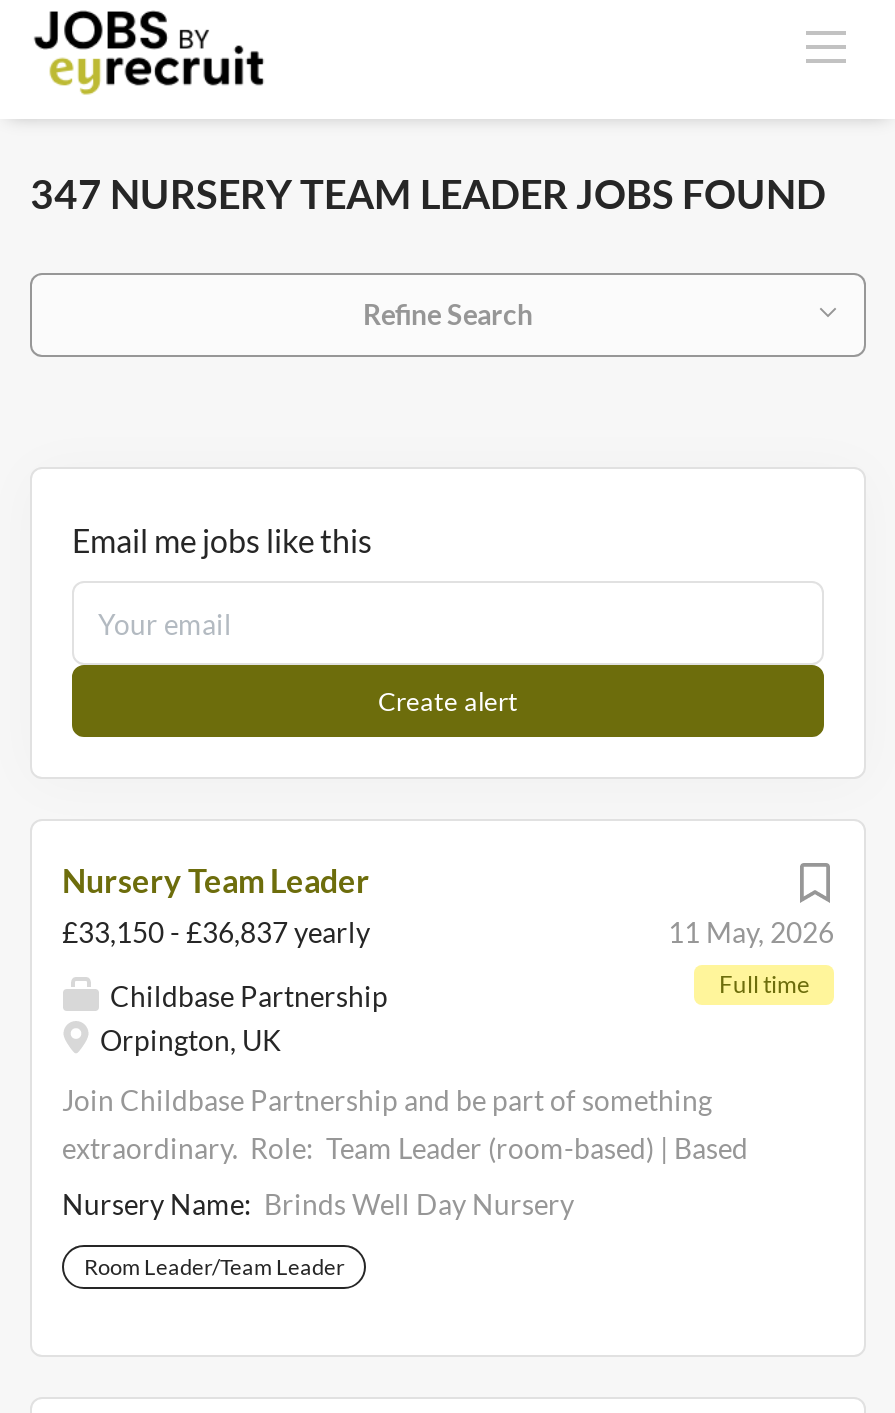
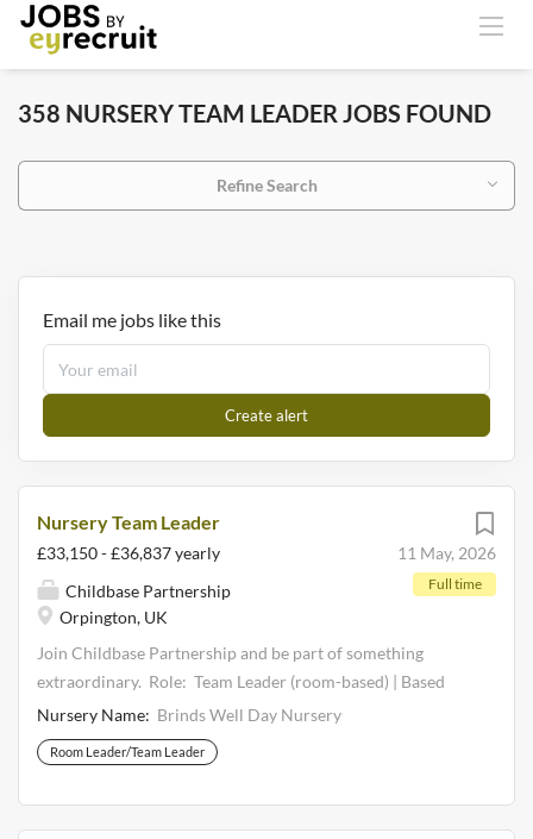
[30,169,826,217] 347 NURSERY TEAM LEADER JOBS FOUND -> [18,99,491,127] 358 NURSERY TEAM LEADER JOBS FOUND

